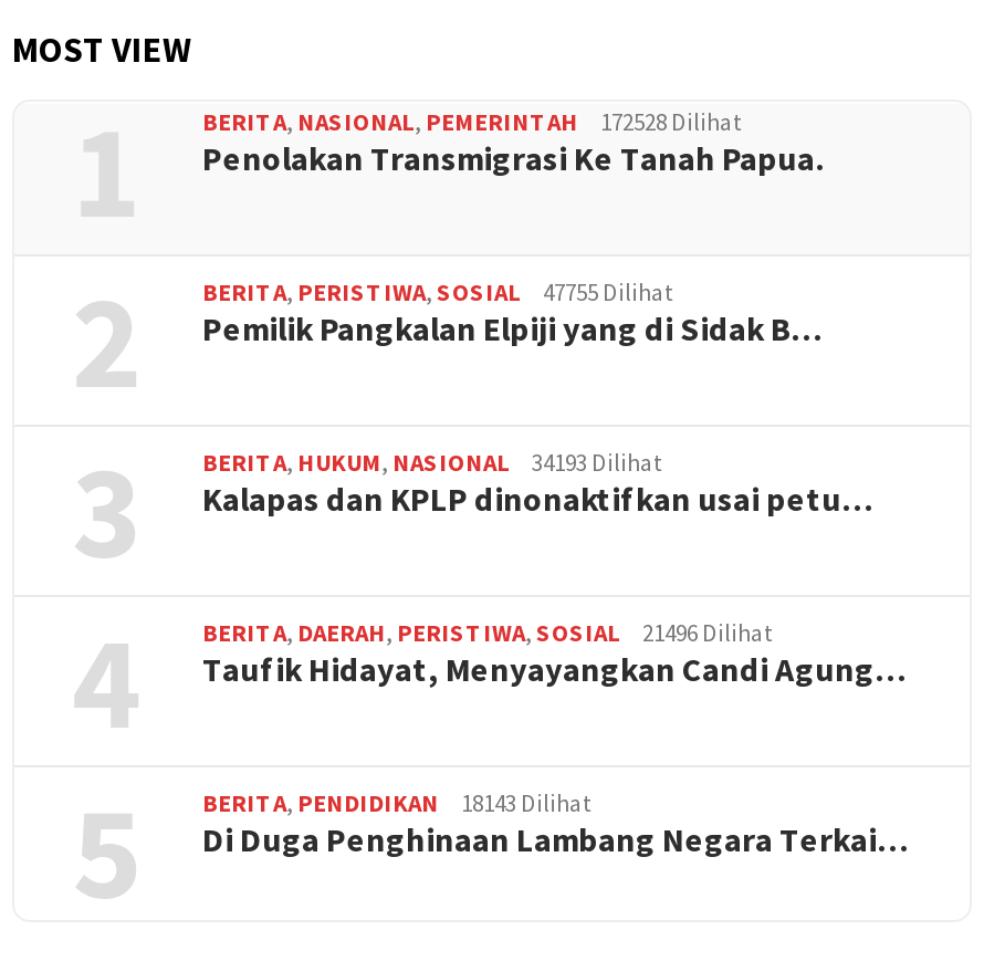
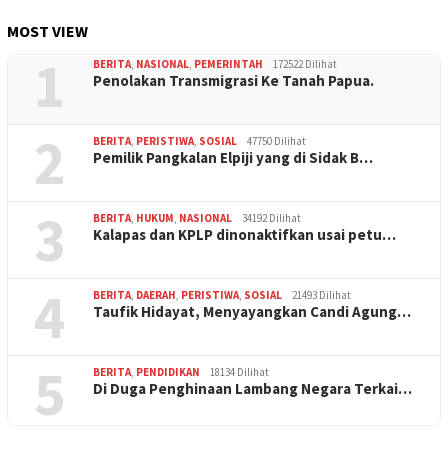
[202,106,742,137] BERITA, NASIONAL, PEMERINTAH 172528 Dilihat -> [93,57,337,71] BERITA, NASIONAL, PEMERINTAH 172522 Dilihat
[202,276,673,307] BERITA, PERISTIWA, SOSIAL 47755 Dilihat -> [93,134,306,148] BERITA, PERISTIWA, SOSIAL 47750 Dilihat
[202,446,662,477] BERITA, HUKUM, NASIONAL 34193 Dilihat -> [93,211,301,225] BERITA, HUKUM, NASIONAL 34192 Dilihat
[202,617,773,648] BERITA, DAERAH, PERISTIWA, SOSIAL 21496 Dilihat -> [93,288,351,302] BERITA, DAERAH, PERISTIWA, SOSIAL 21493 Dilihat
[202,787,592,818] BERITA, PENDIDIKAN 18143 Dilihat -> [93,365,269,379] BERITA, PENDIDIKAN 18134 Dilihat

